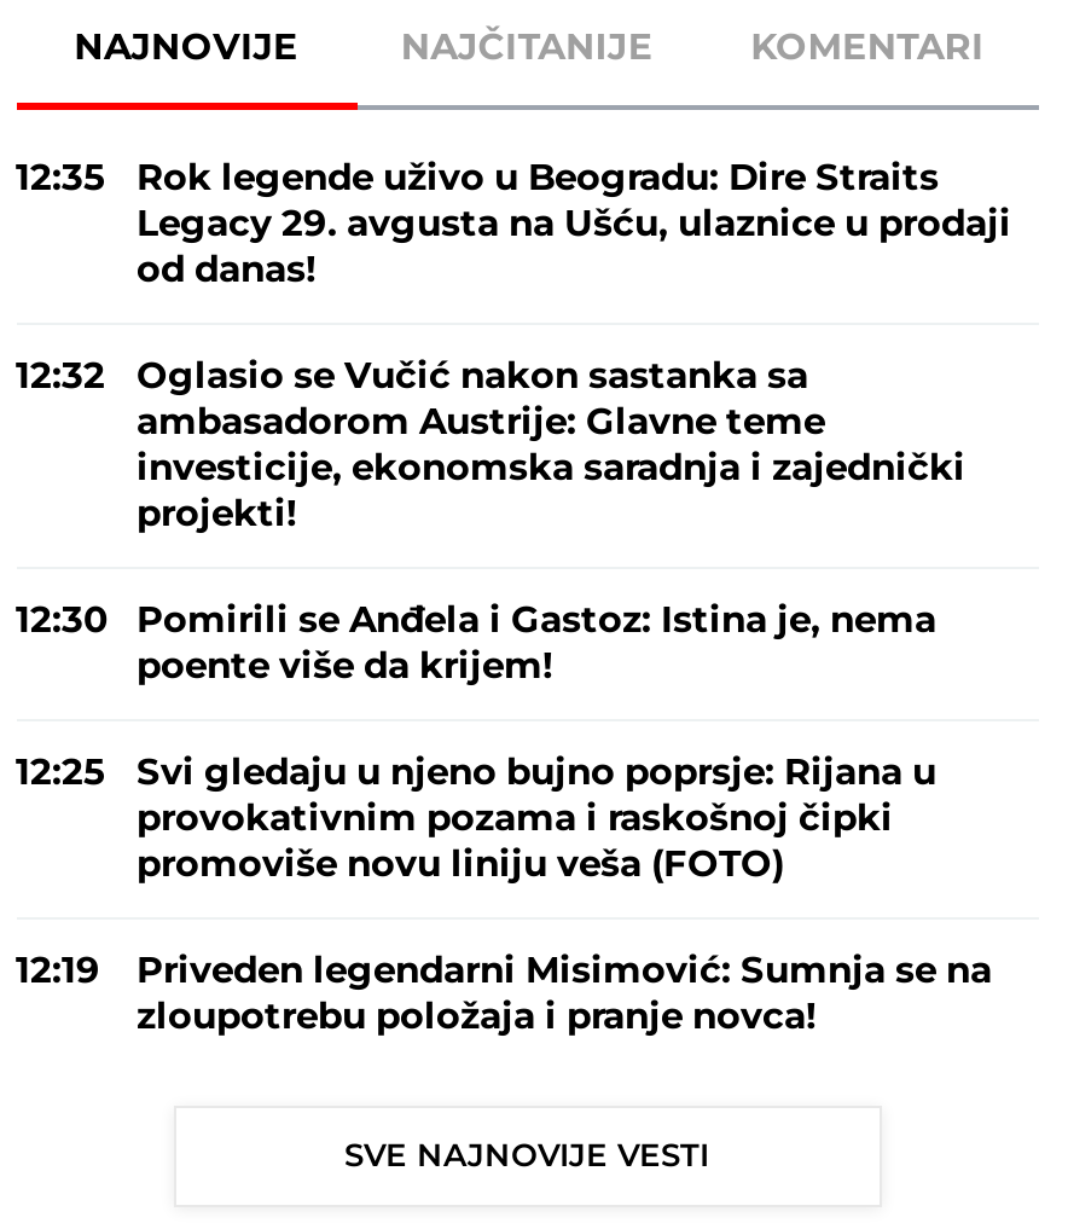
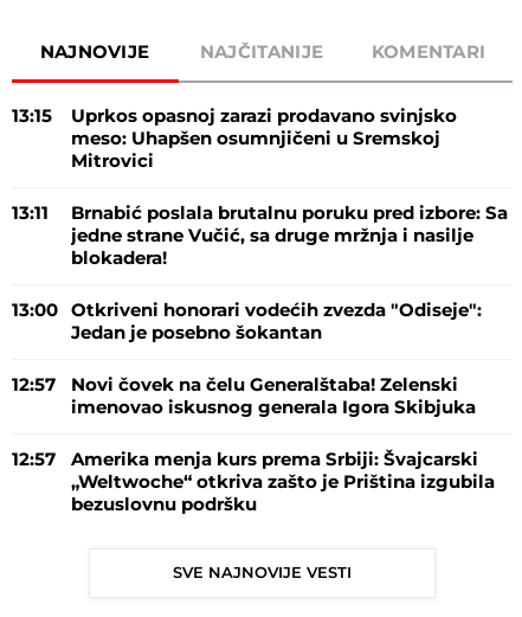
[16,151,105,206] 12:35 -> [11,103,51,130] 13:15
[137,151,1011,298] Rok legende uživo u Beogradu: Dire Straits | Legacy 29. avgusta na Ušću, ulaznice u prodaji | od danas! -> [70,103,456,175] Uprkos opasnoj zarazi prodavano svinjsko | meso: Uhapšen osumnjičeni u Sremskoj | Mitrovici
[16,349,105,405] 12:32 -> [11,200,48,227] 13:11
[137,349,965,542] Oglasio se Vučić nakon sastanka sa | ambasadorom Austrije: Glavne teme | investicije, ekonomska saradnja i zajednički | projekti! -> [70,200,507,272] Brnabić poslala brutalnu poruku pred izbore: Sa | jedne strane Vučić, sa druge mržnja i nasilje | blokadera!
[16,593,108,649] 12:30 -> [11,297,57,324] 13:00
[137,593,936,695] Pomirili se Anđela i Gastoz: Istina je, nema | poente više da krijem! -> [70,297,481,347] Otkriveni honorari vodećih zvezda "Odiseje": | Jedan je posebno šokantan
[16,745,105,801] 12:25 -> [11,372,55,399] 12:57
[137,745,936,893] Svi gledaju u njeno bujno poprsje: Rijana u | provokativnim pozama i raskošnoj čipki | promoviše novu liniju veša (FOTO) -> [70,372,475,421] Novi čovek na čelu Generalštaba! Zelenski | imenovao iskusnog generala Igora Skibjuka
[16,944,100,999] 12:19 -> [11,446,55,474] 12:57
[137,944,992,1045] Priveden legendarni Misimović: Sumnja se na | zloupotrebu položaja i pranje novca! -> [70,446,494,519] Amerika menja kurs prema Srbiji: Švajcarski | „Weltwoche“ otkriva zašto je Priština izgubila | bezuslovnu podršku

